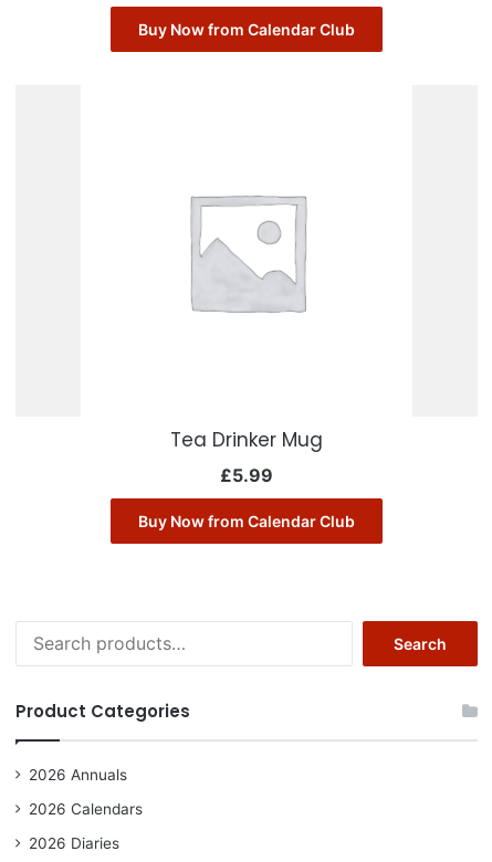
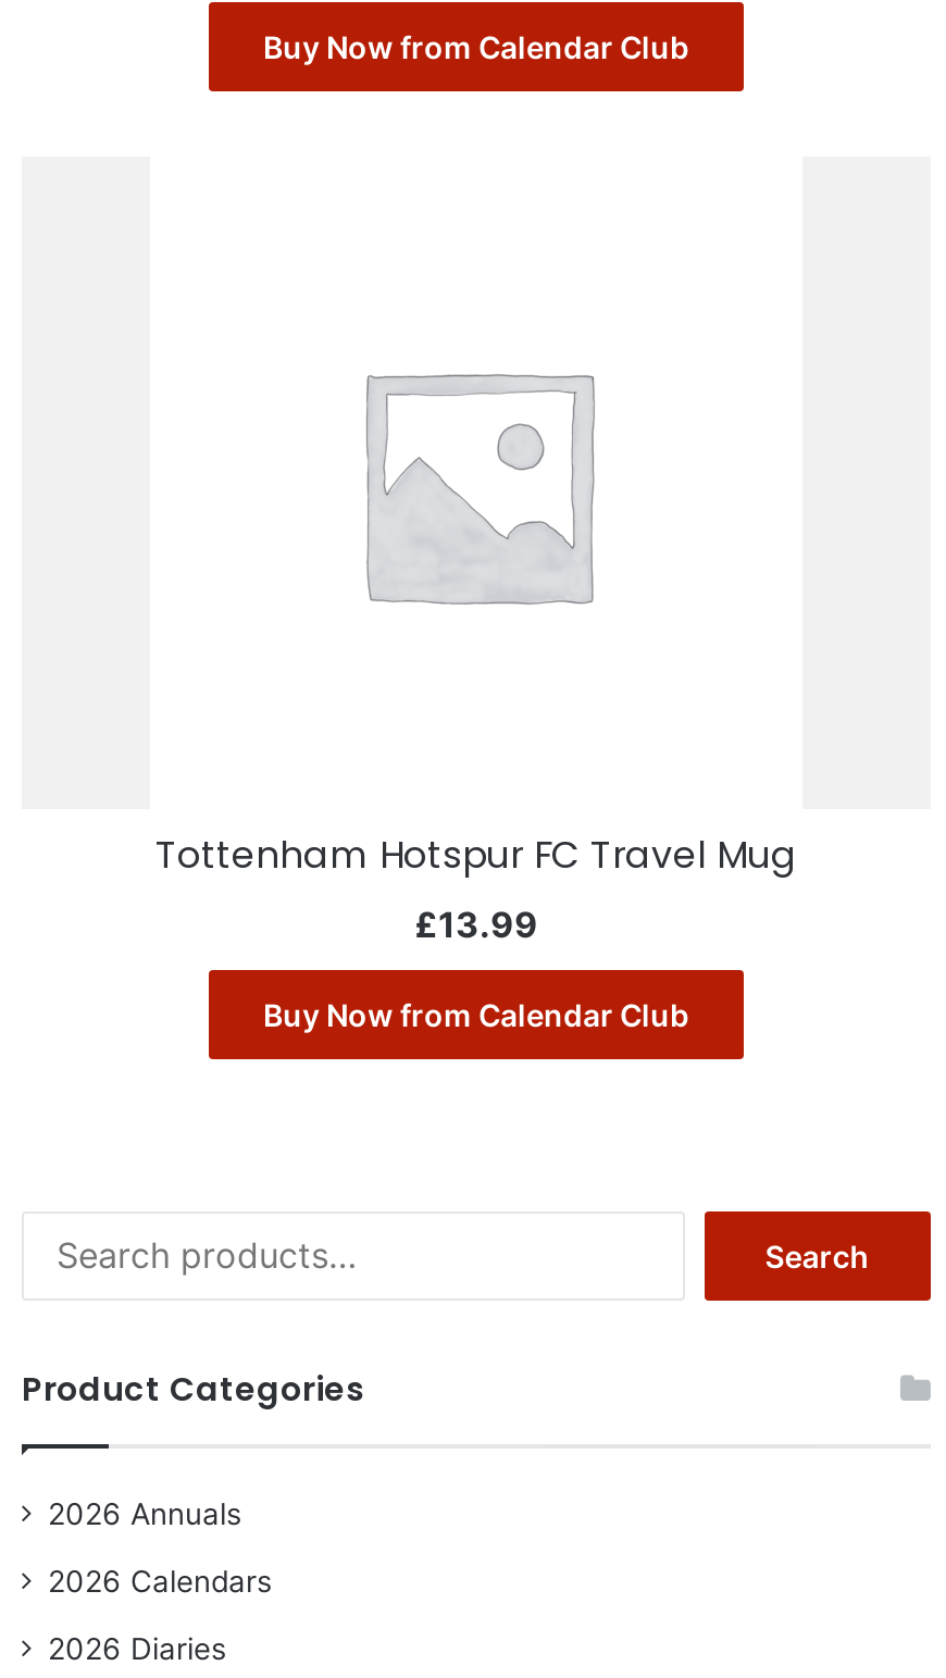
[170,427,323,487] Tea Drinker Mug | £5.99 -> [155,830,797,947] Tottenham Hotspur FC Travel Mug | £13.99

